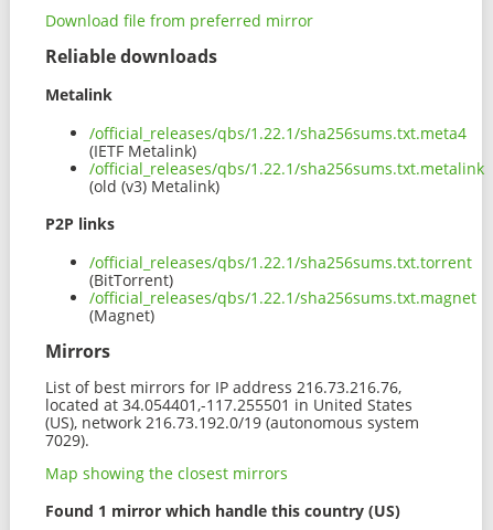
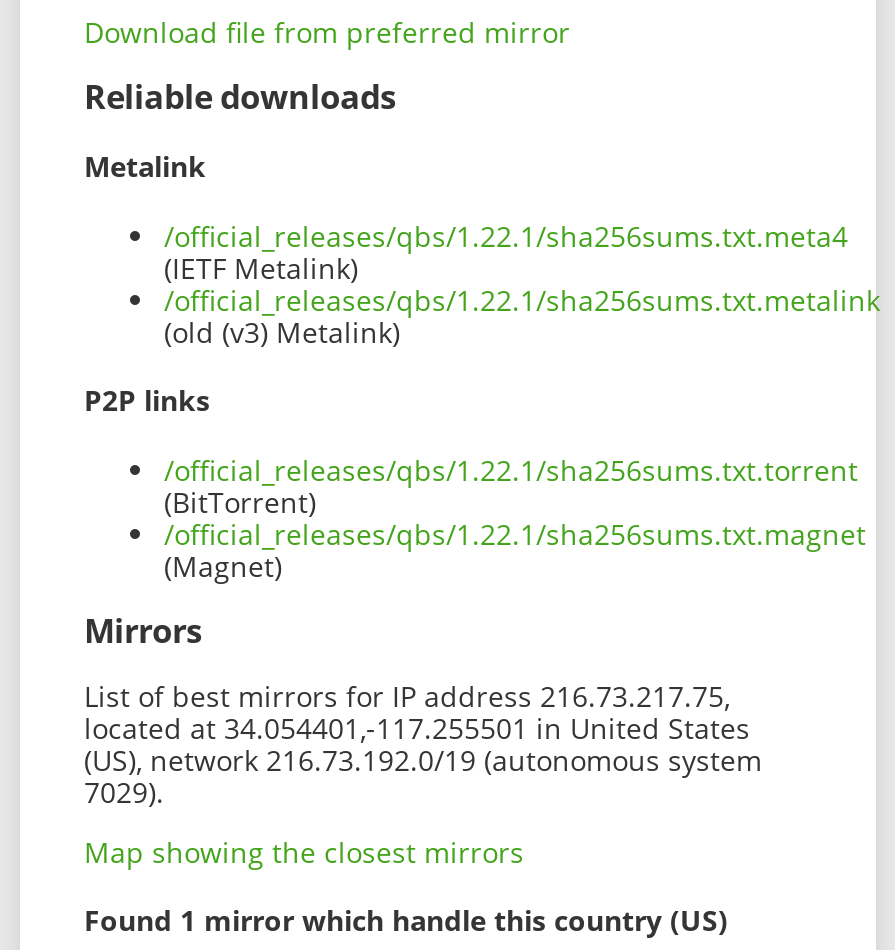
[45,376,401,397] List of best mirrors for IP address 216.73.216.76, -> [84,676,730,714] List of best mirrors for IP address 216.73.217.75,

